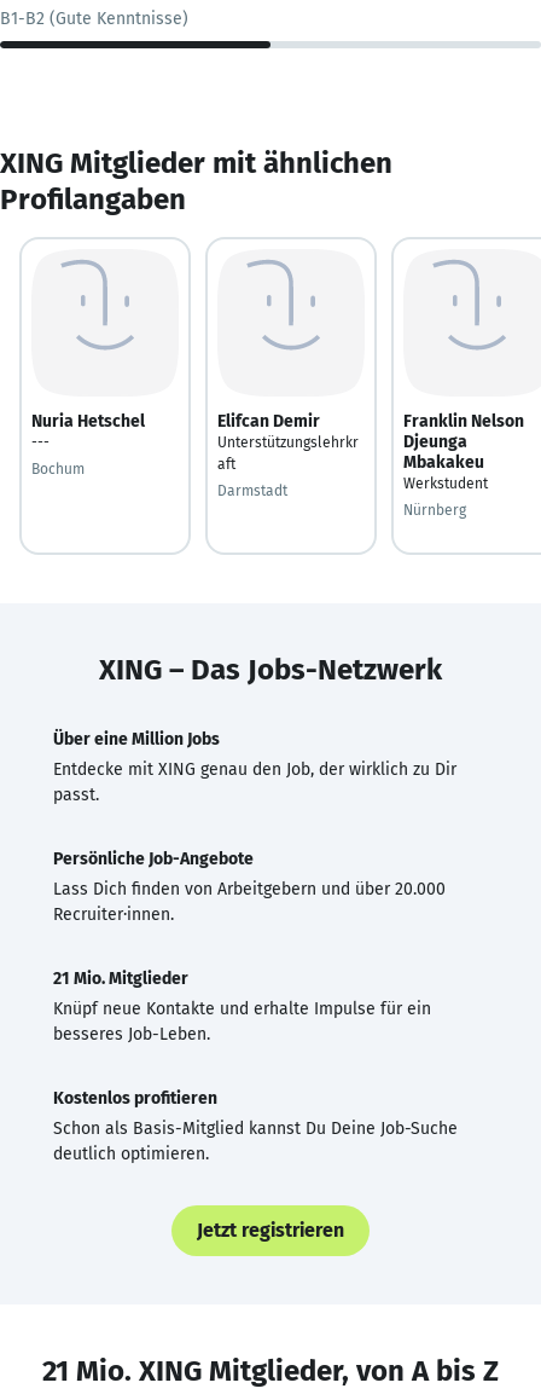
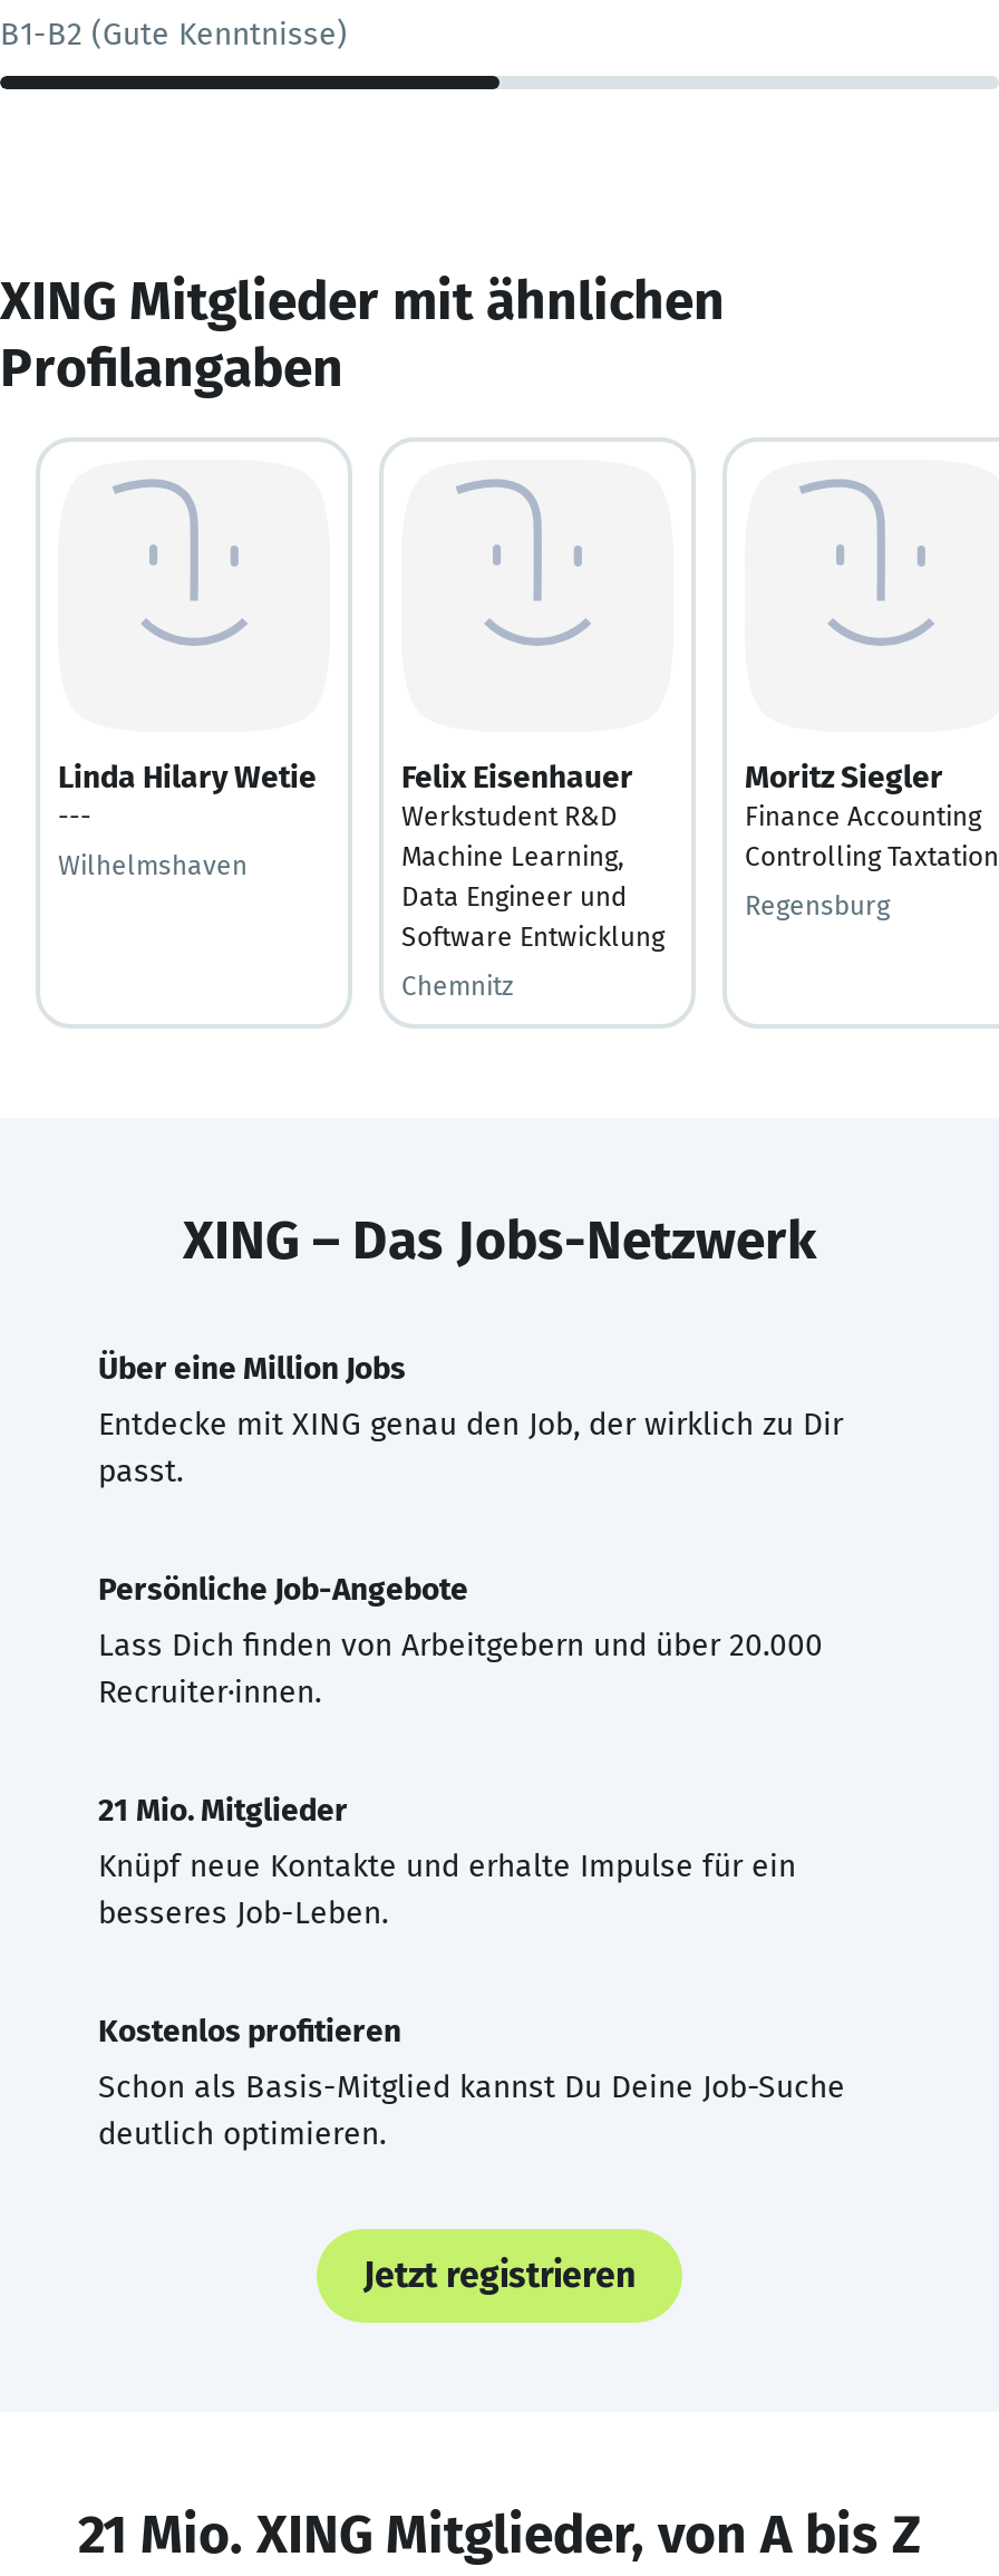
[31,410,145,431] Nuria Hetschel -> [58,758,317,795] Linda Hilary Wetie
[217,410,359,472] Elifcan Demir | Unterstützungslehrkr | aft -> [401,758,665,952] Felix Eisenhauer | Werkstudent R&D | Machine Learning, | Data Engineer und | Software Entwicklung
[403,410,524,491] Franklin Nelson | Djeunga | Mbakakeu | Werkstudent -> [745,758,999,871] Moritz Siegler | Finance Accounting | Controlling Taxtation
[31,460,85,477] Bochum -> [58,849,248,880] Wilhelmshaven
[217,482,287,499] Darmstadt -> [401,969,513,1001] Chemnitz
[403,501,466,518] Nürnberg -> [745,889,890,920] Regensburg

